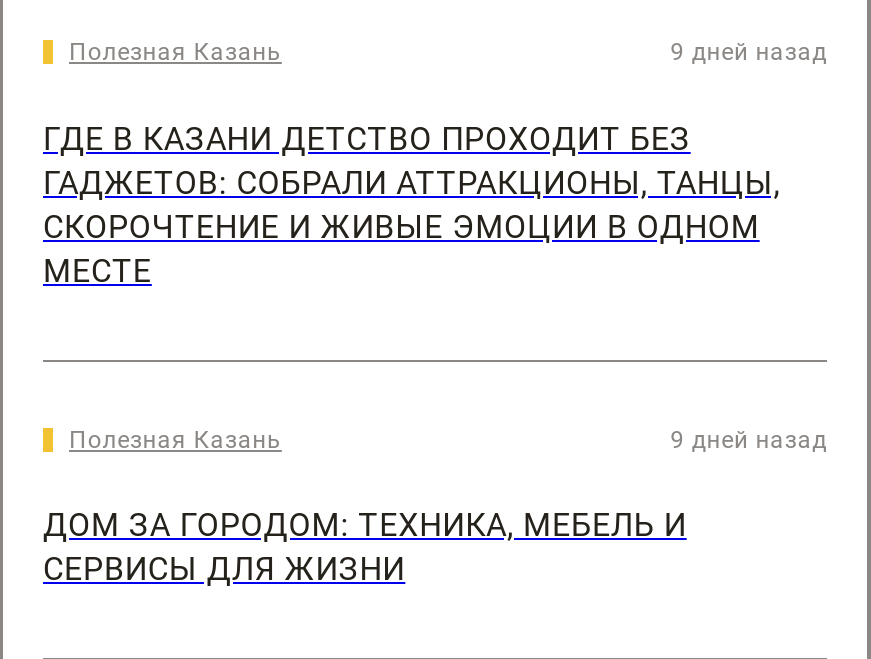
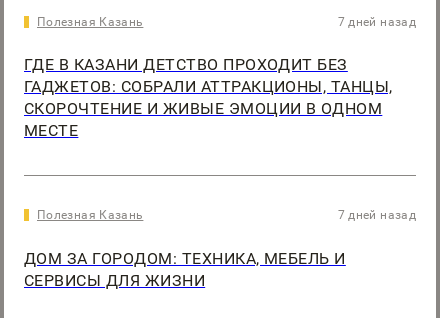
[670,39,827,67] 9 дней назад -> [338,15,416,29] 7 дней назад
[670,426,827,454] 9 дней назад -> [338,208,416,222] 7 дней назад

